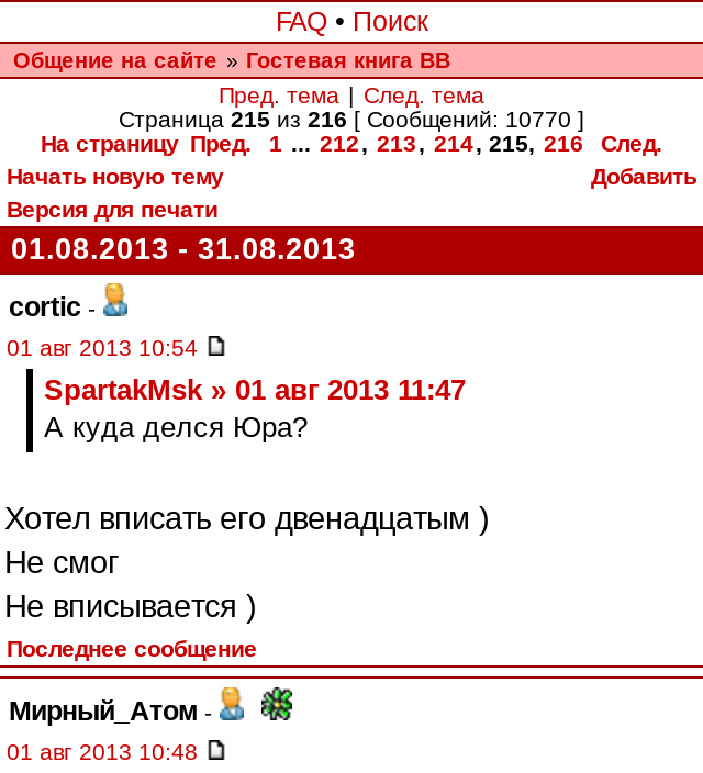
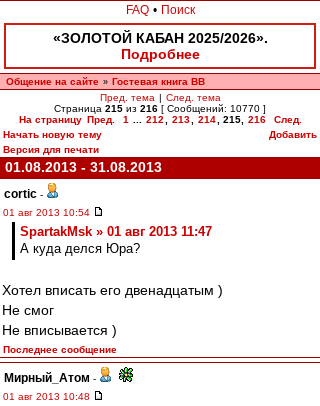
none -> [52,30,267,62] «ЗОЛОТОЙ КАБАН 2025/2026». | Подробнее

